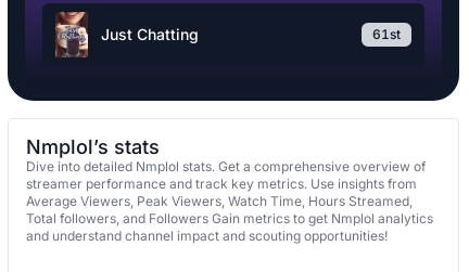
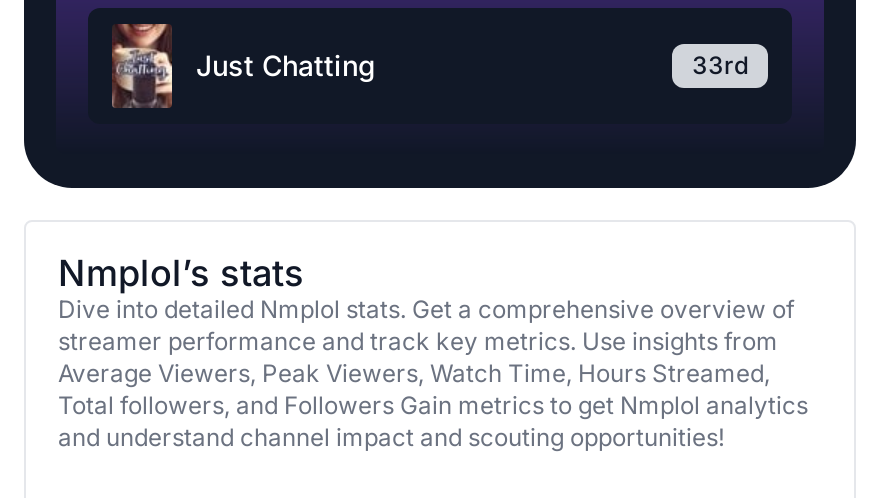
[372,26,401,42] 61st -> [692,50,748,80] 33rd

